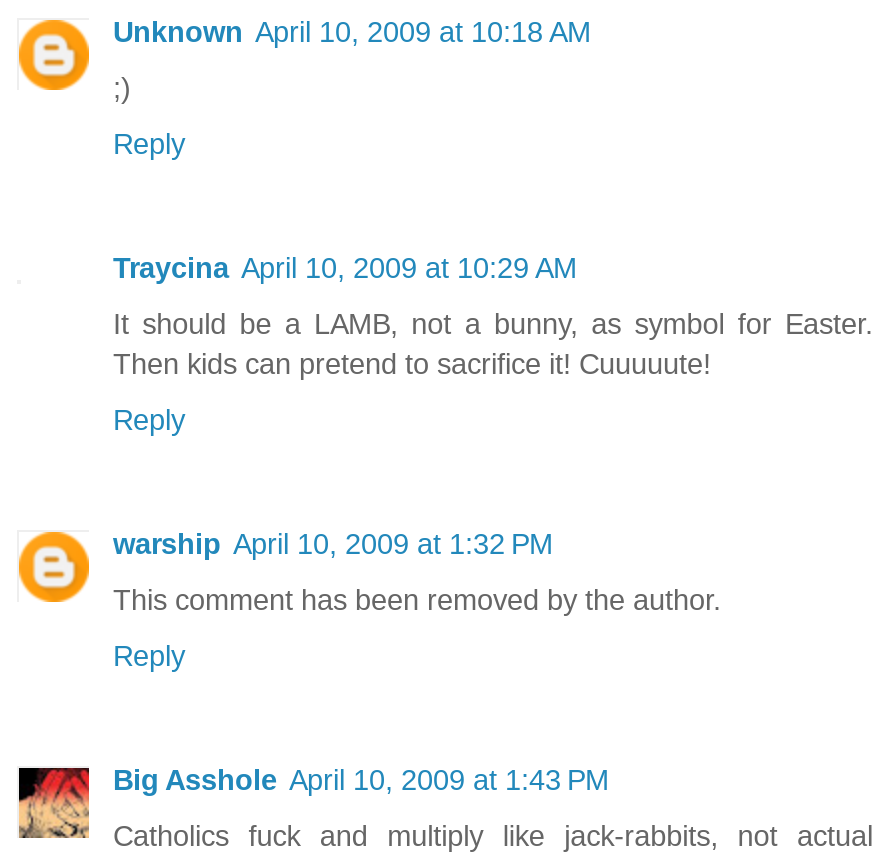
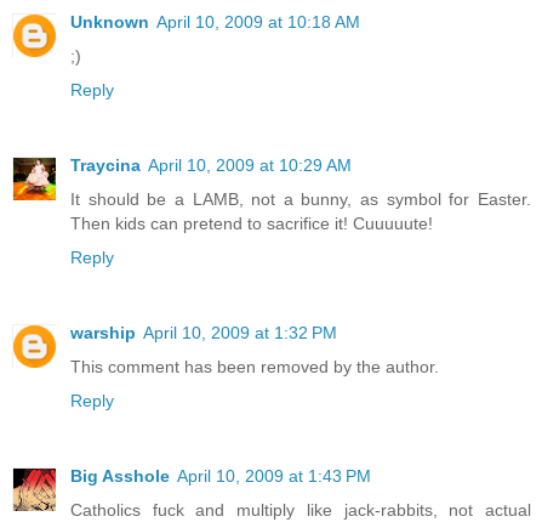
none -> [12,157,57,202] [image]

